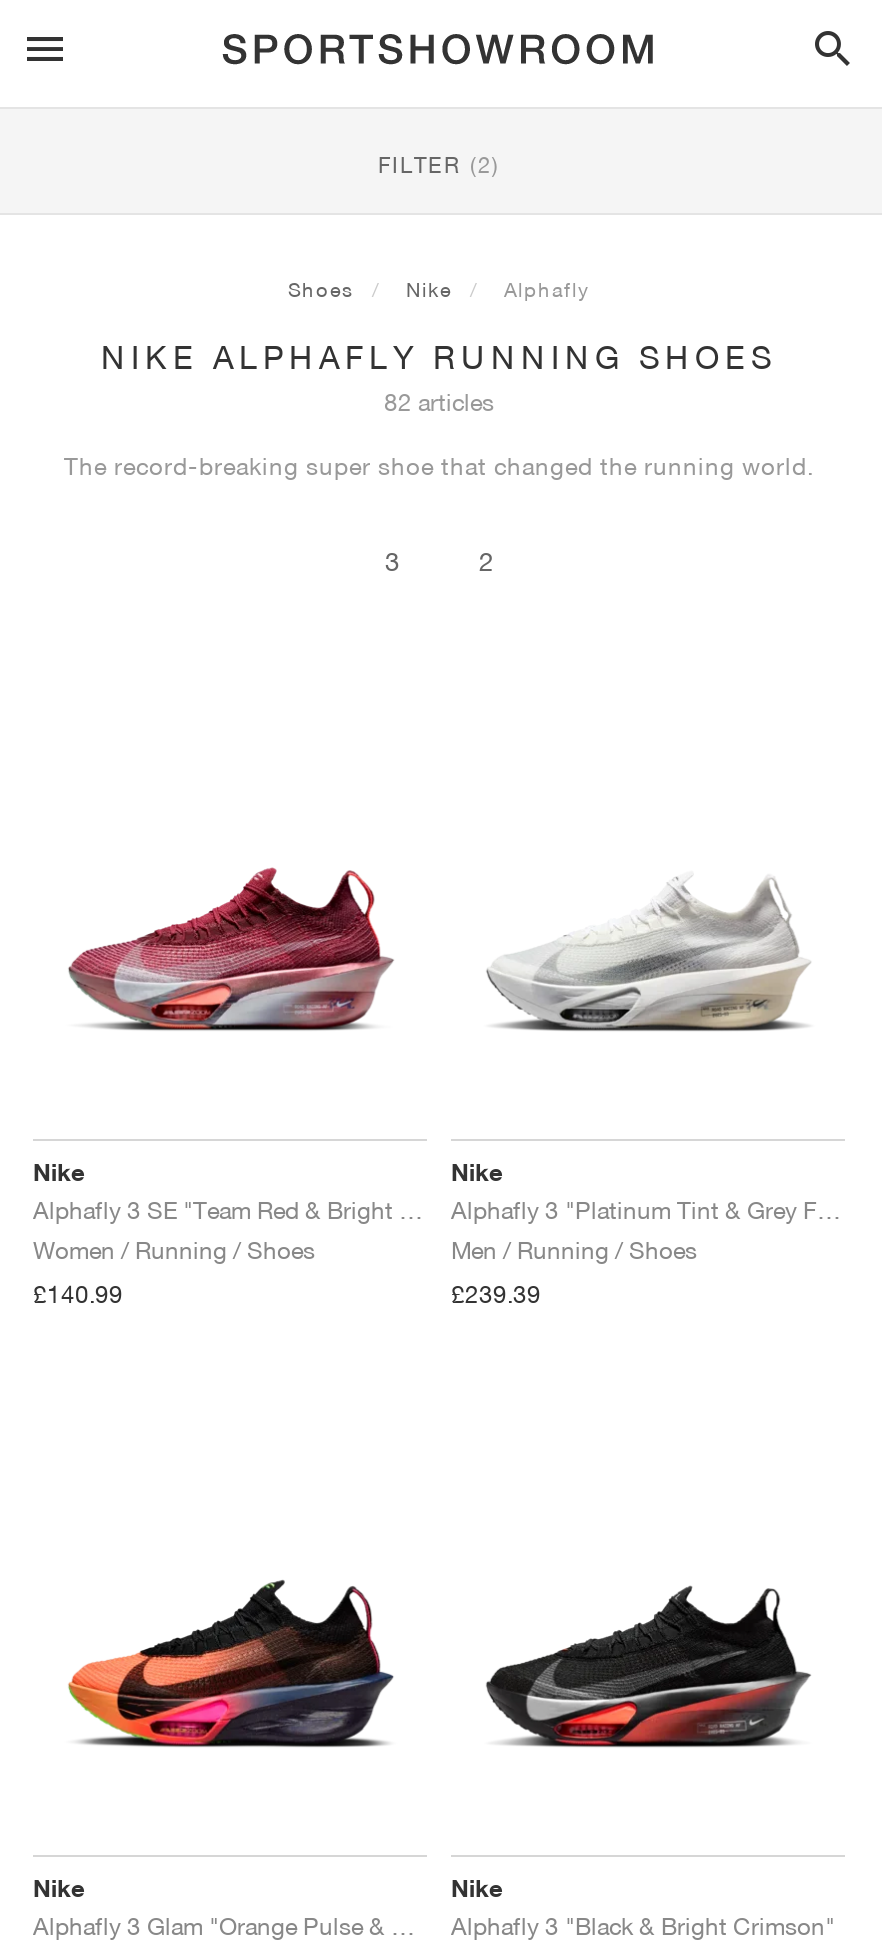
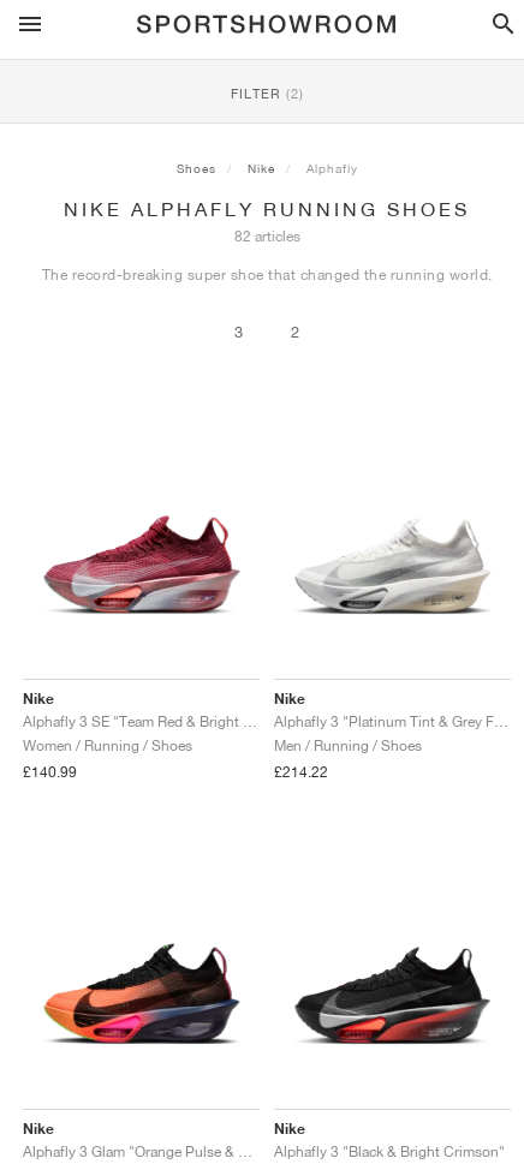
[451,1278,541,1308] £239.39 -> [274,762,328,780] £214.22

